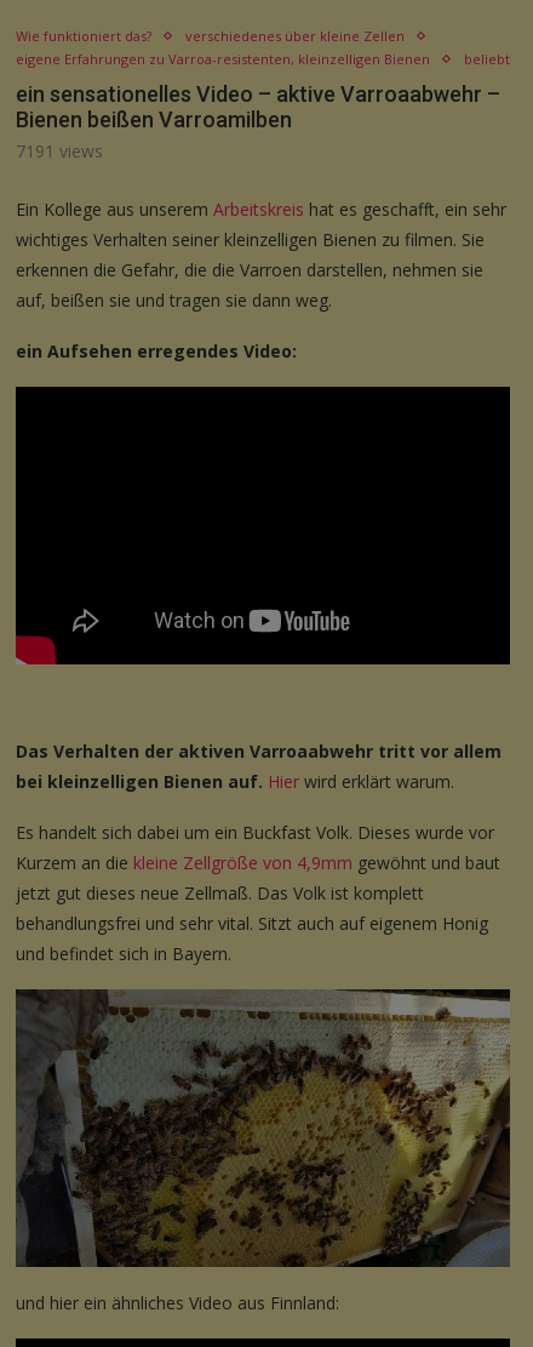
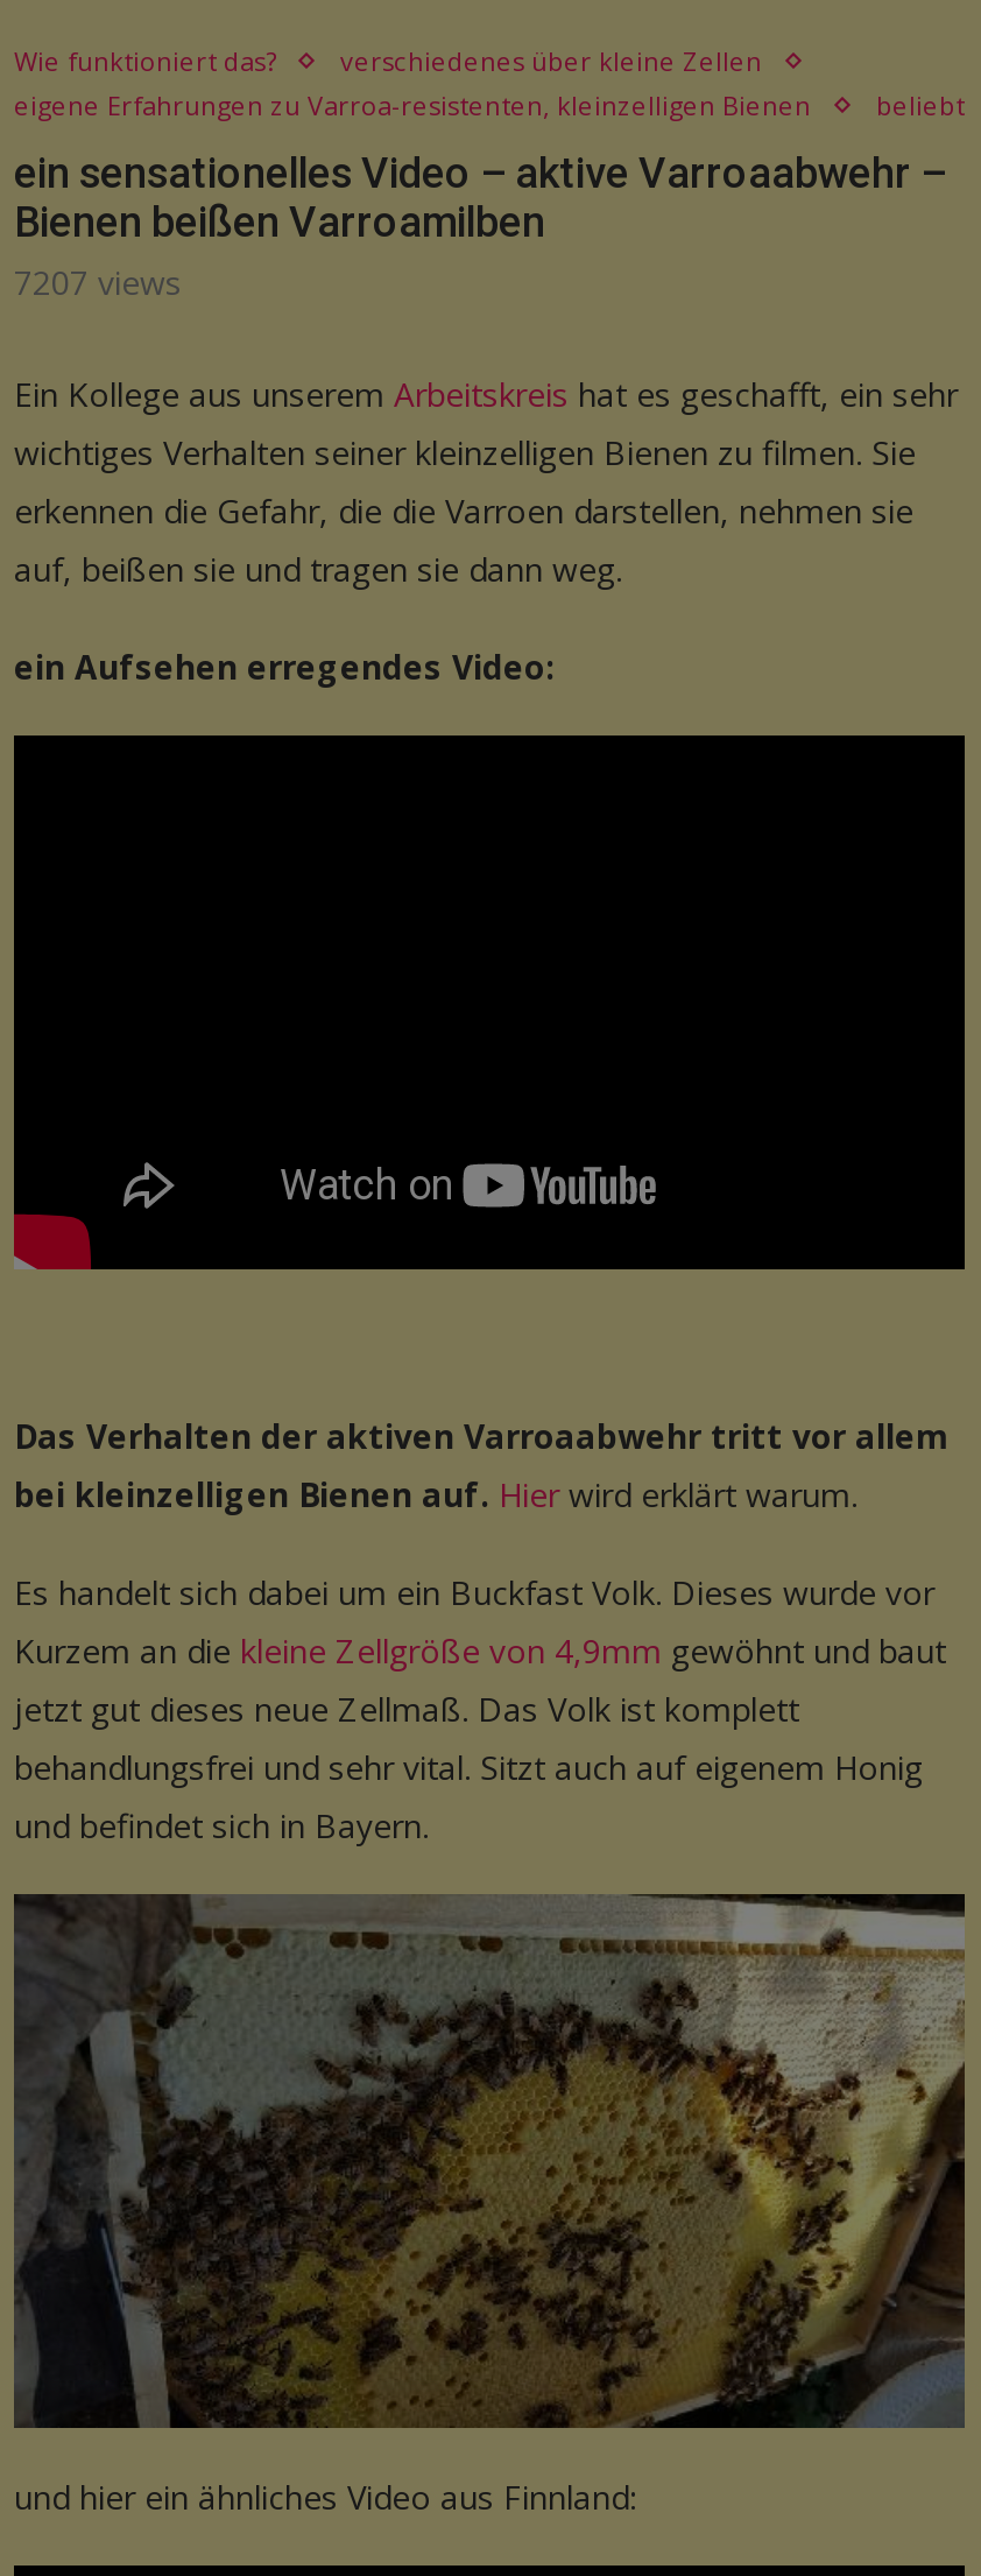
[16,139,103,162] 7191 views -> [14,260,182,304] 7207 views

